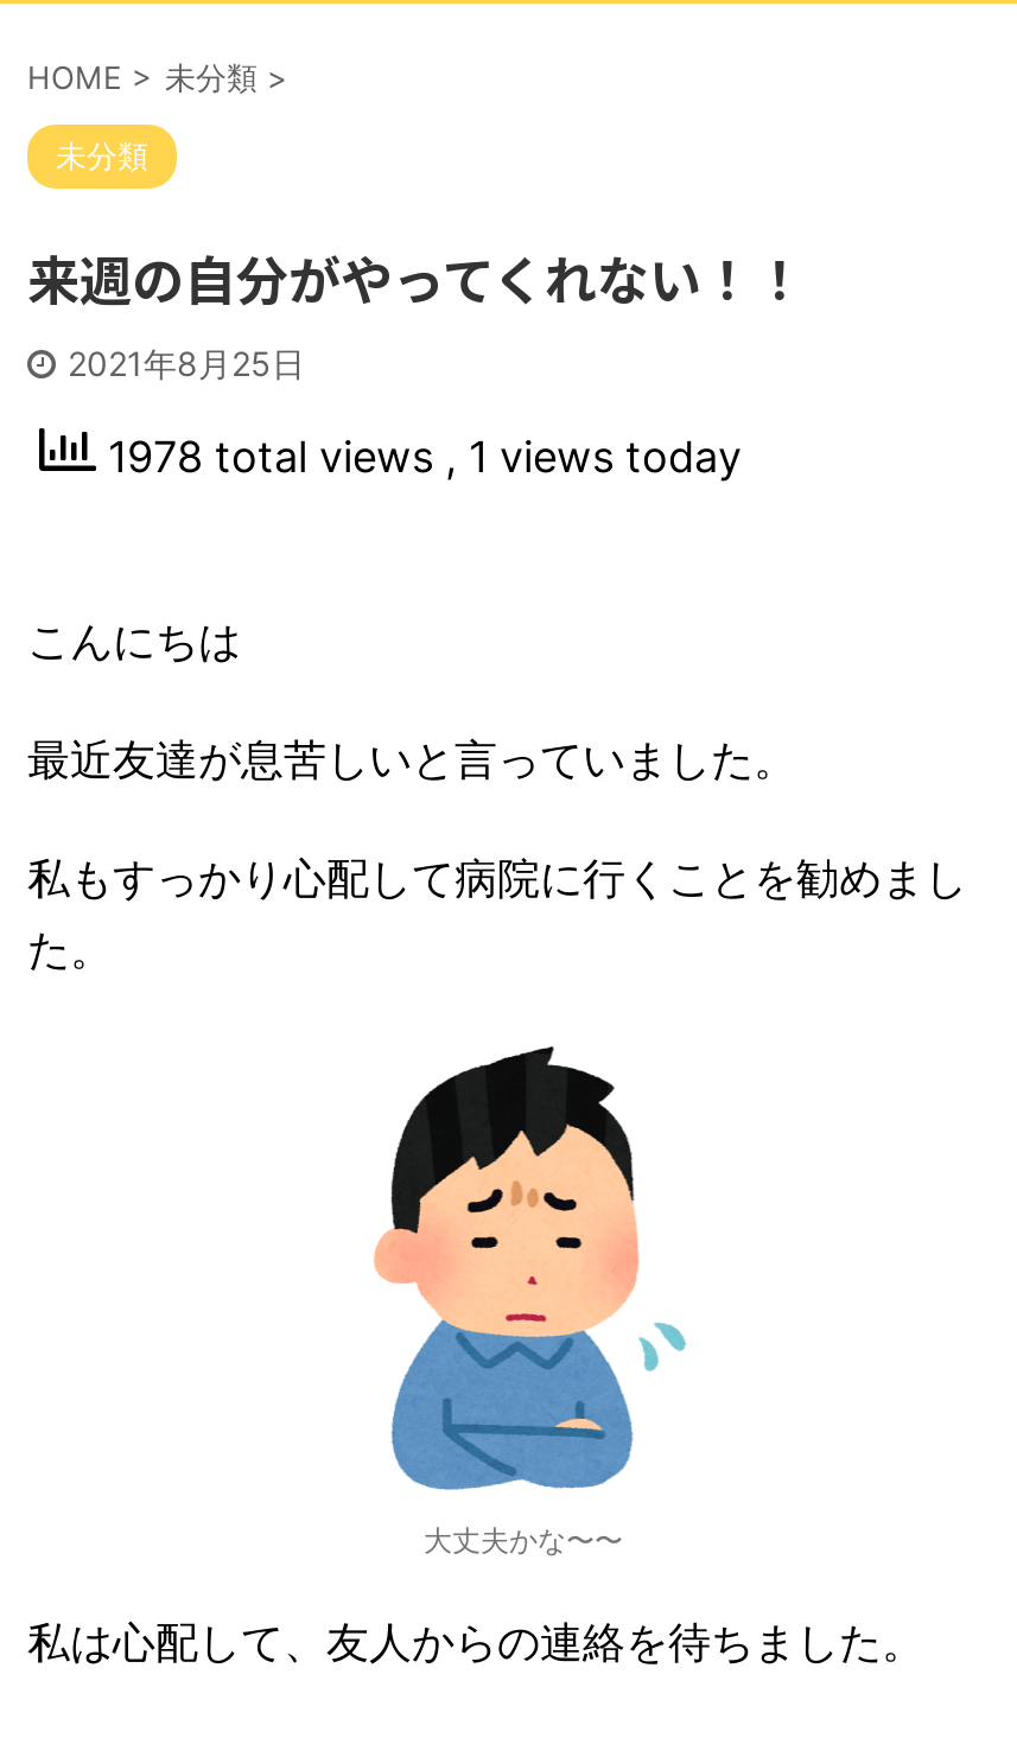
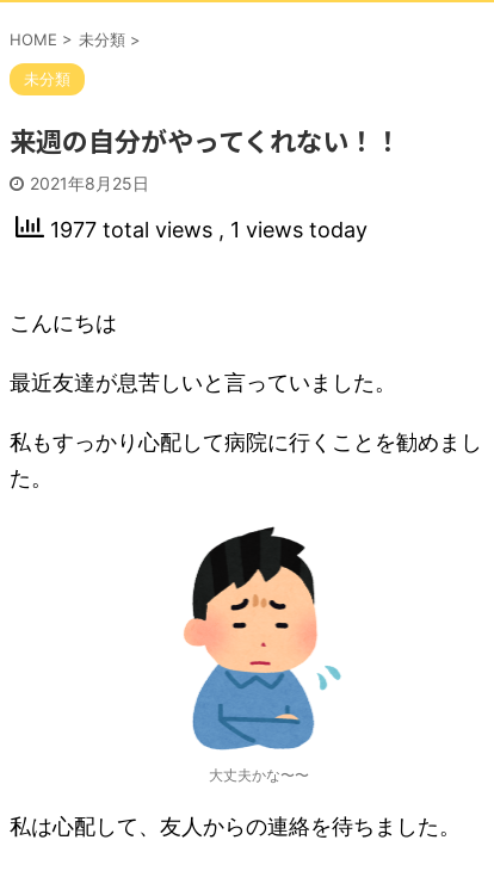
[96,432,742,481] 1978 total views, 1 views today -> [44,218,368,243] 1977 total views, 1 views today

